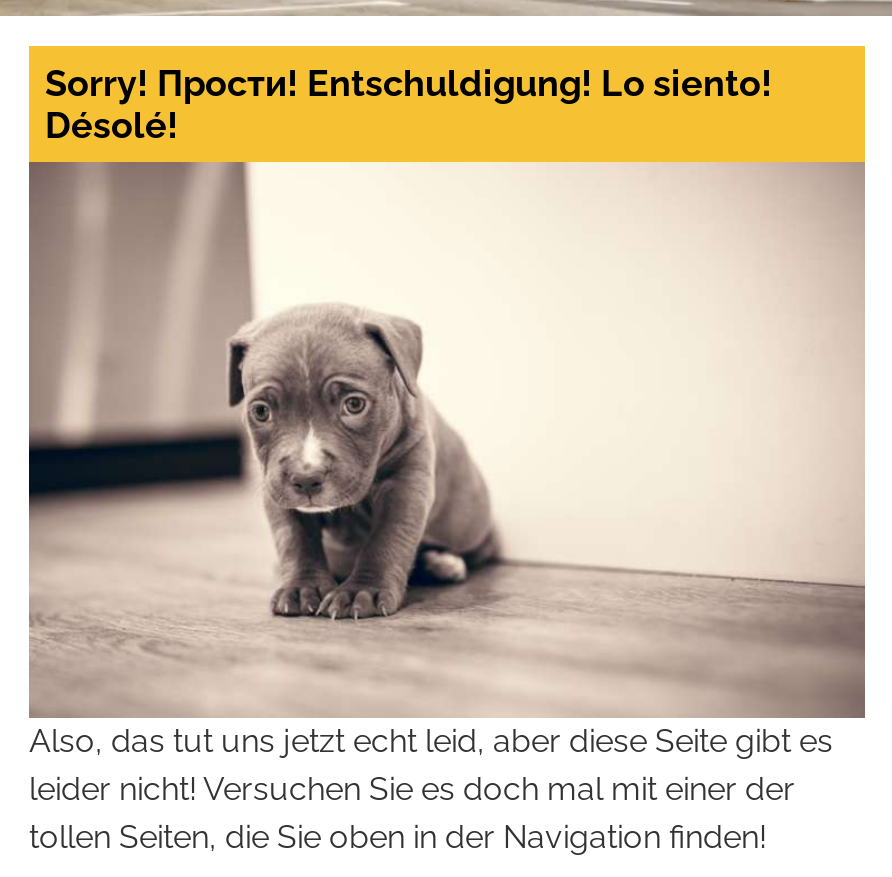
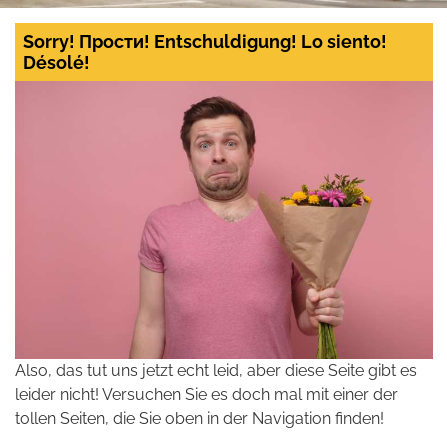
[27,160,865,718] [image] -> [14,81,433,359] [image]

